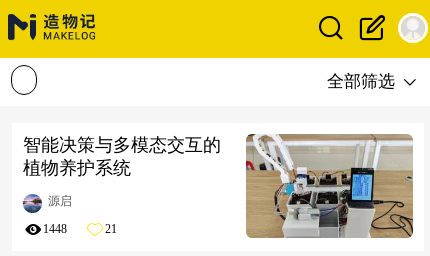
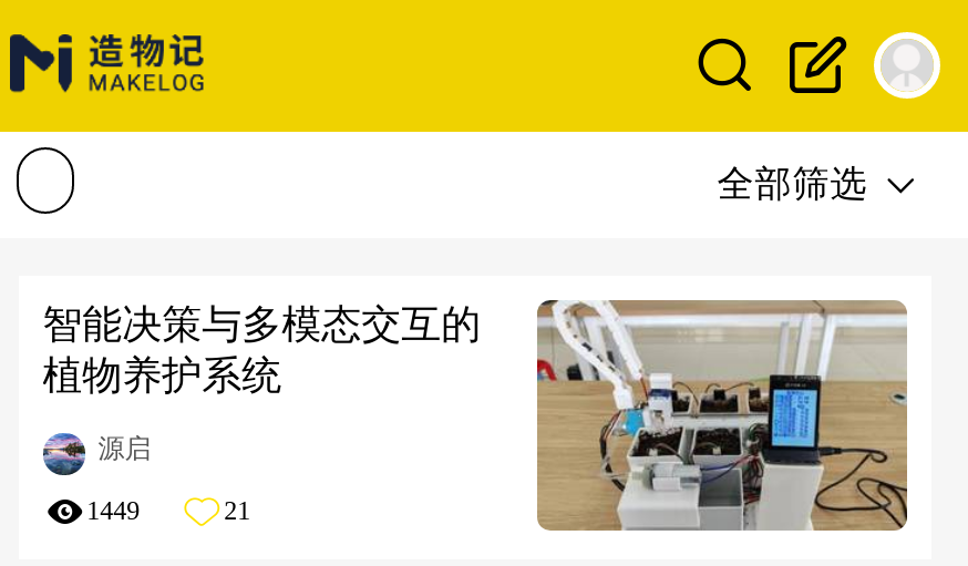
[43,222,67,236] 1448 -> [87,495,140,526] 1449

